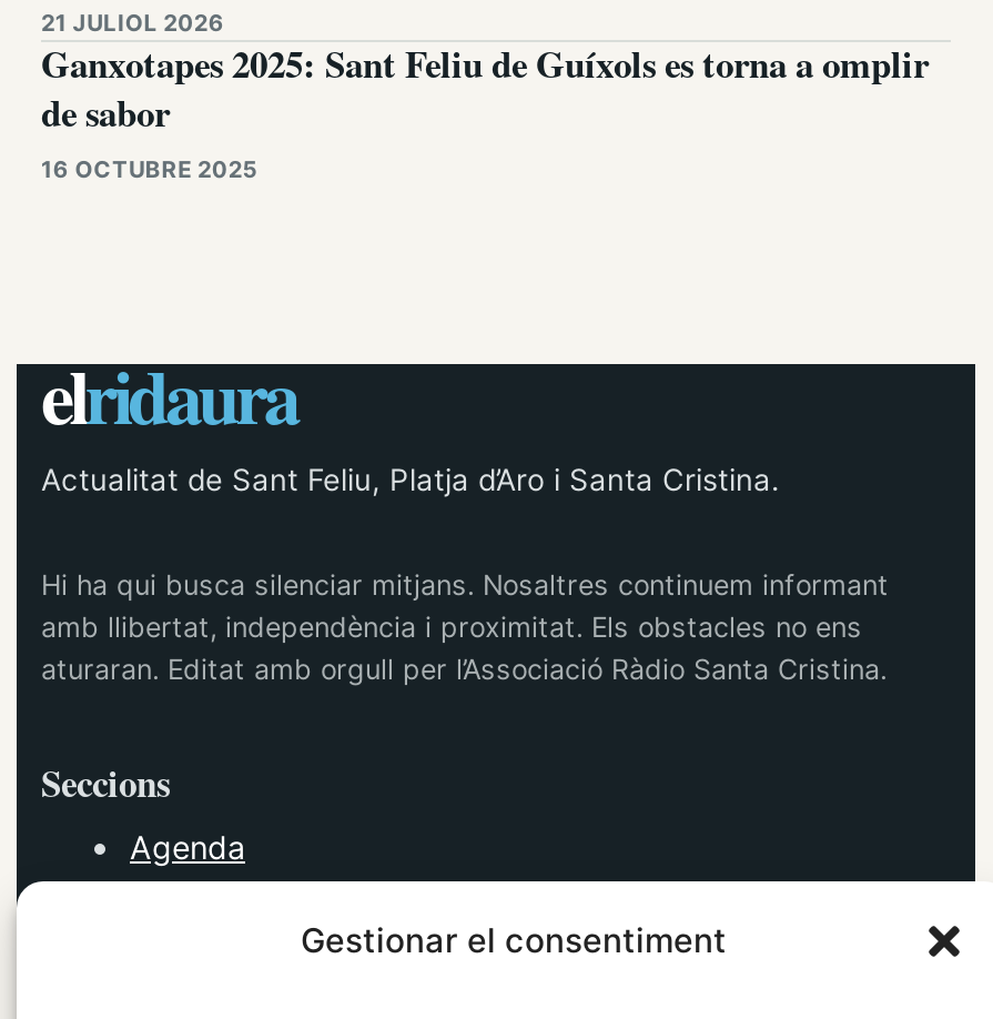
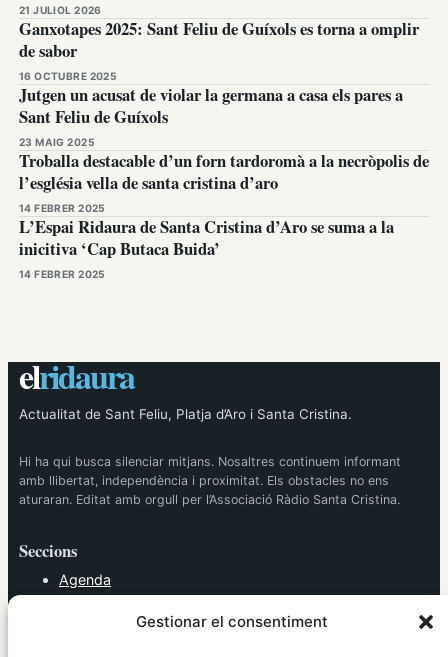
none -> [19,82,429,280] Jutgen un acusat de violar la germana a casa els pares a | Sant Feliu de Guíxols | 23 MAIG 2025 | Troballa destacable d’un forn tardoromà a la necròpolis de | l’església vella de santa cristina d’aro | 14 FEBRER 2025 | L’Espai Ridaura de Santa Cristina d’Aro se suma a la | inicitiva ‘Cap Butaca Buida’ | 14 FEBRER 2025

